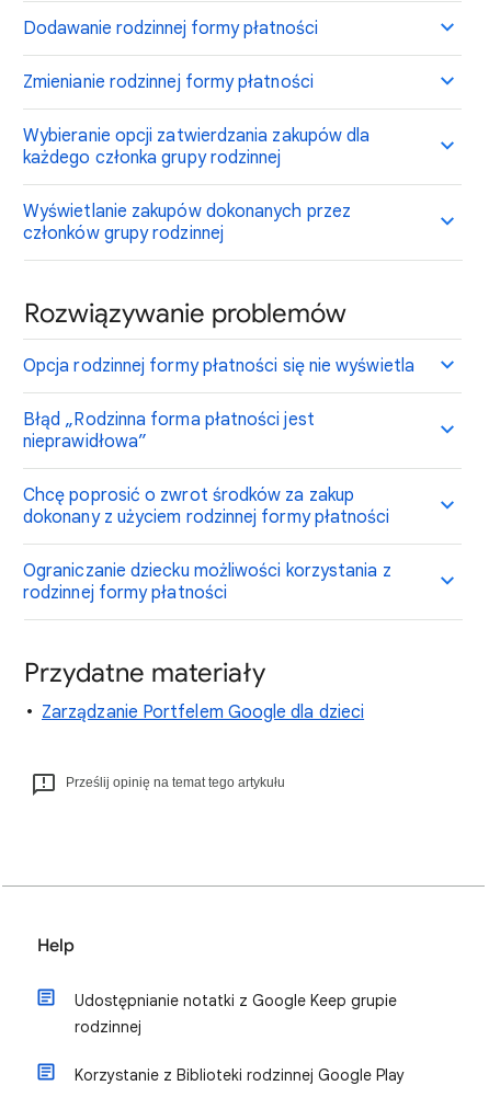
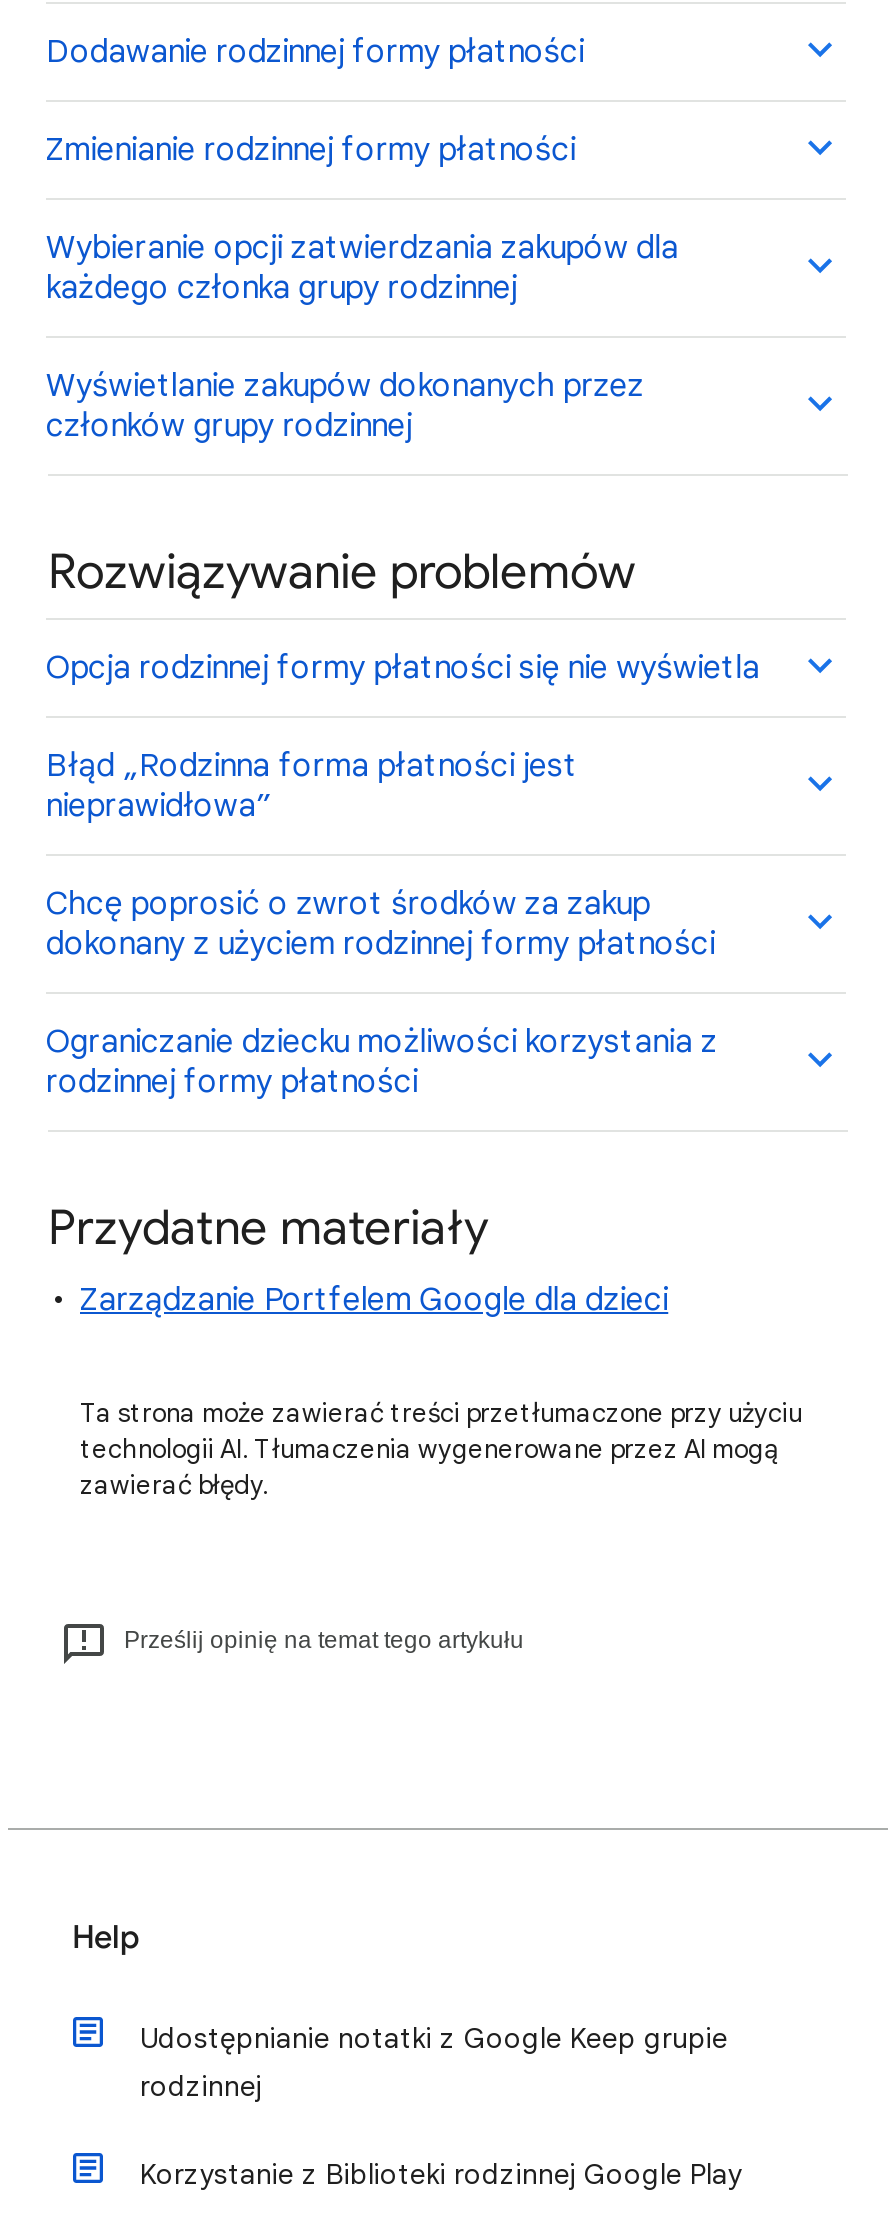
none -> [80,1396,802,1502] Ta strona może zawierać treści przetłumaczone przy użyciu | technologii AI. Tłumaczenia wygenerowane przez AI mogą | zawierać błędy.

